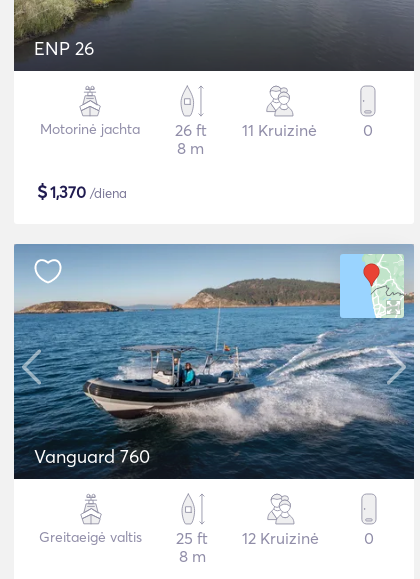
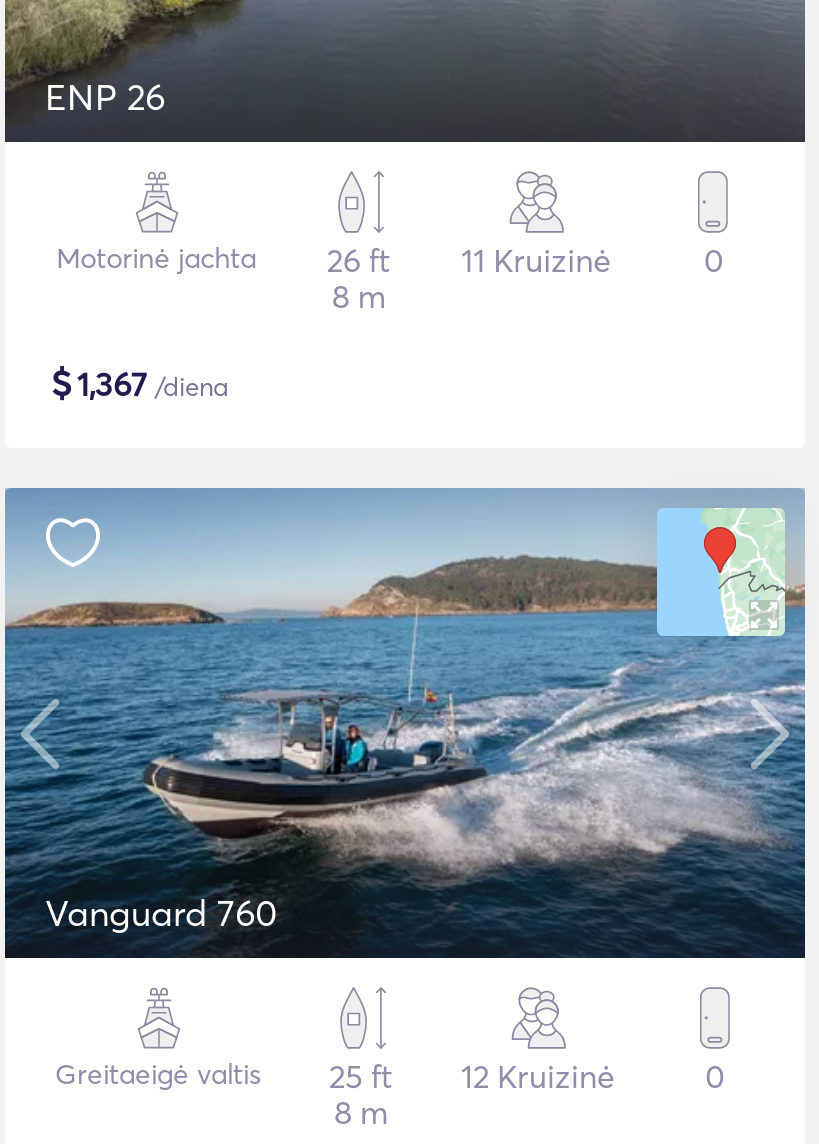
[37,180,127,203] $1,370 /diena -> [51,360,229,406] $1,367 /diena

